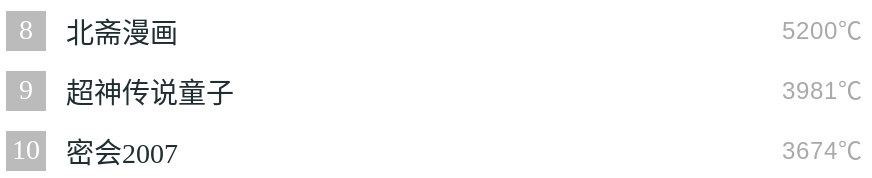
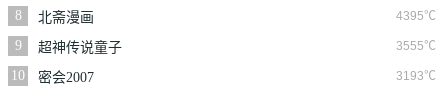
[782,17,862,45] 5200℃ -> [396,9,436,23] 4395℃
[782,77,862,105] 3981℃ -> [396,39,436,53] 3555℃
[782,137,862,165] 3674℃ -> [396,69,436,83] 3193℃

